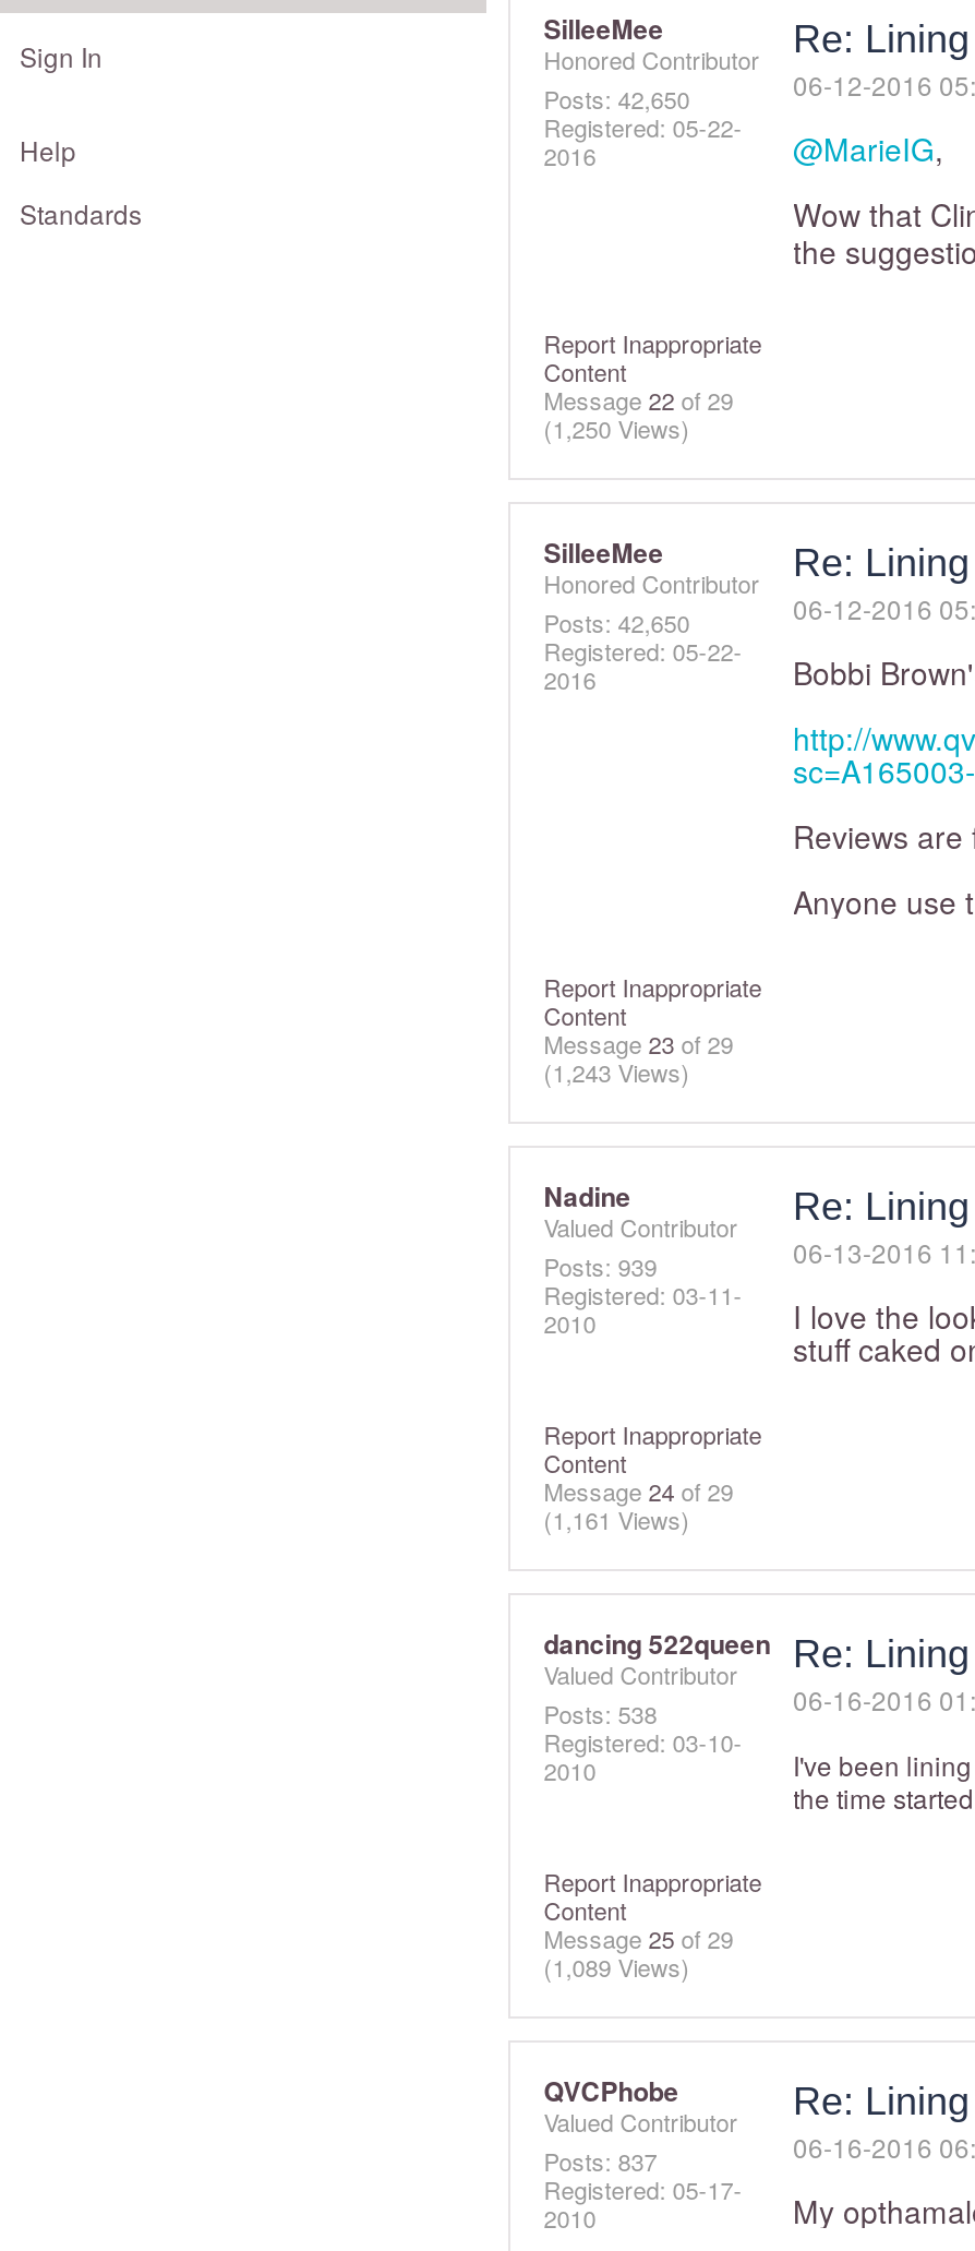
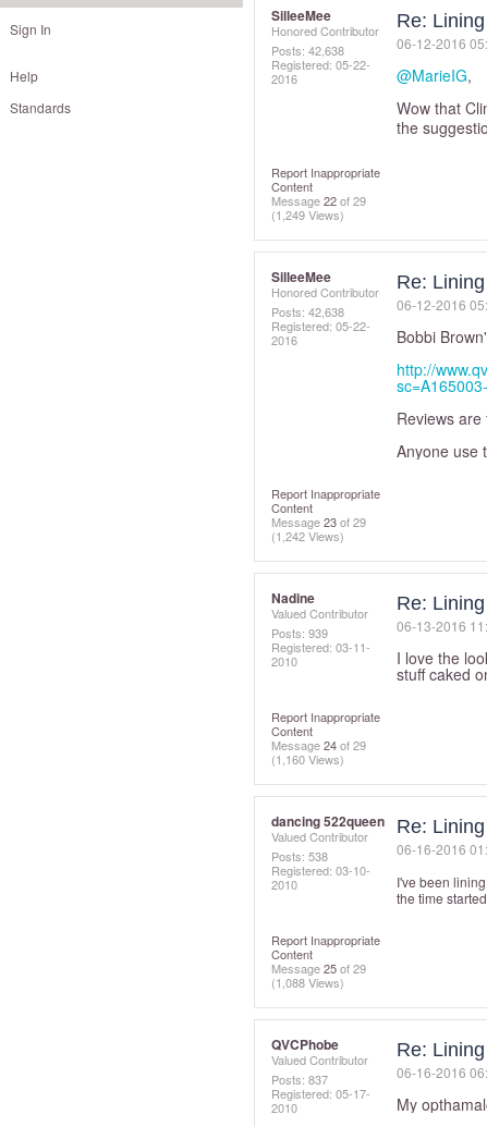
[544,81,690,116] Posts: 42,650 -> [271,42,344,59] Posts: 42,638
[544,410,690,445] (1,250 Views) -> [271,206,344,223] (1,249 Views)
[544,604,690,639] Posts: 42,650 -> [271,303,344,320] Posts: 42,638
[544,1054,690,1089] (1,243 Views) -> [271,527,344,544] (1,242 Views)
[544,1501,690,1536] (1,161 Views) -> [271,750,344,768] (1,160 Views)
[544,1949,690,1984] (1,089 Views) -> [271,973,344,991] (1,088 Views)

